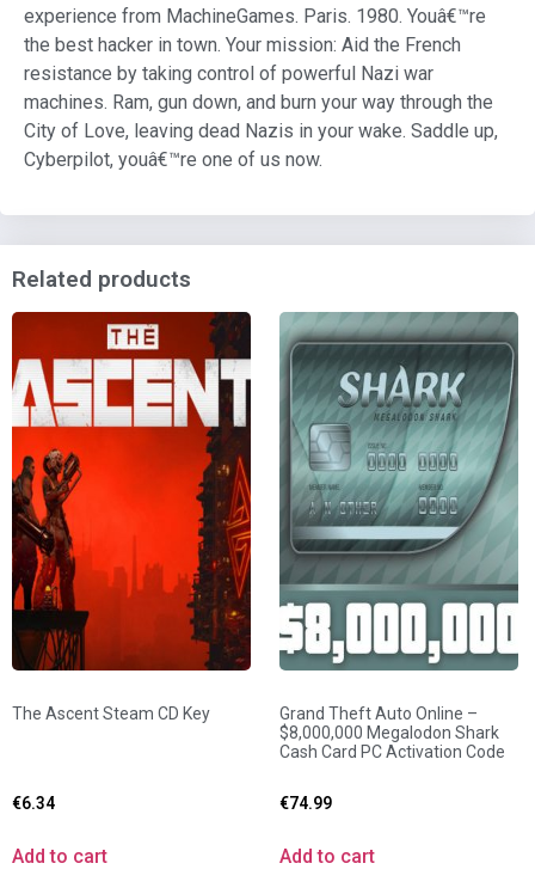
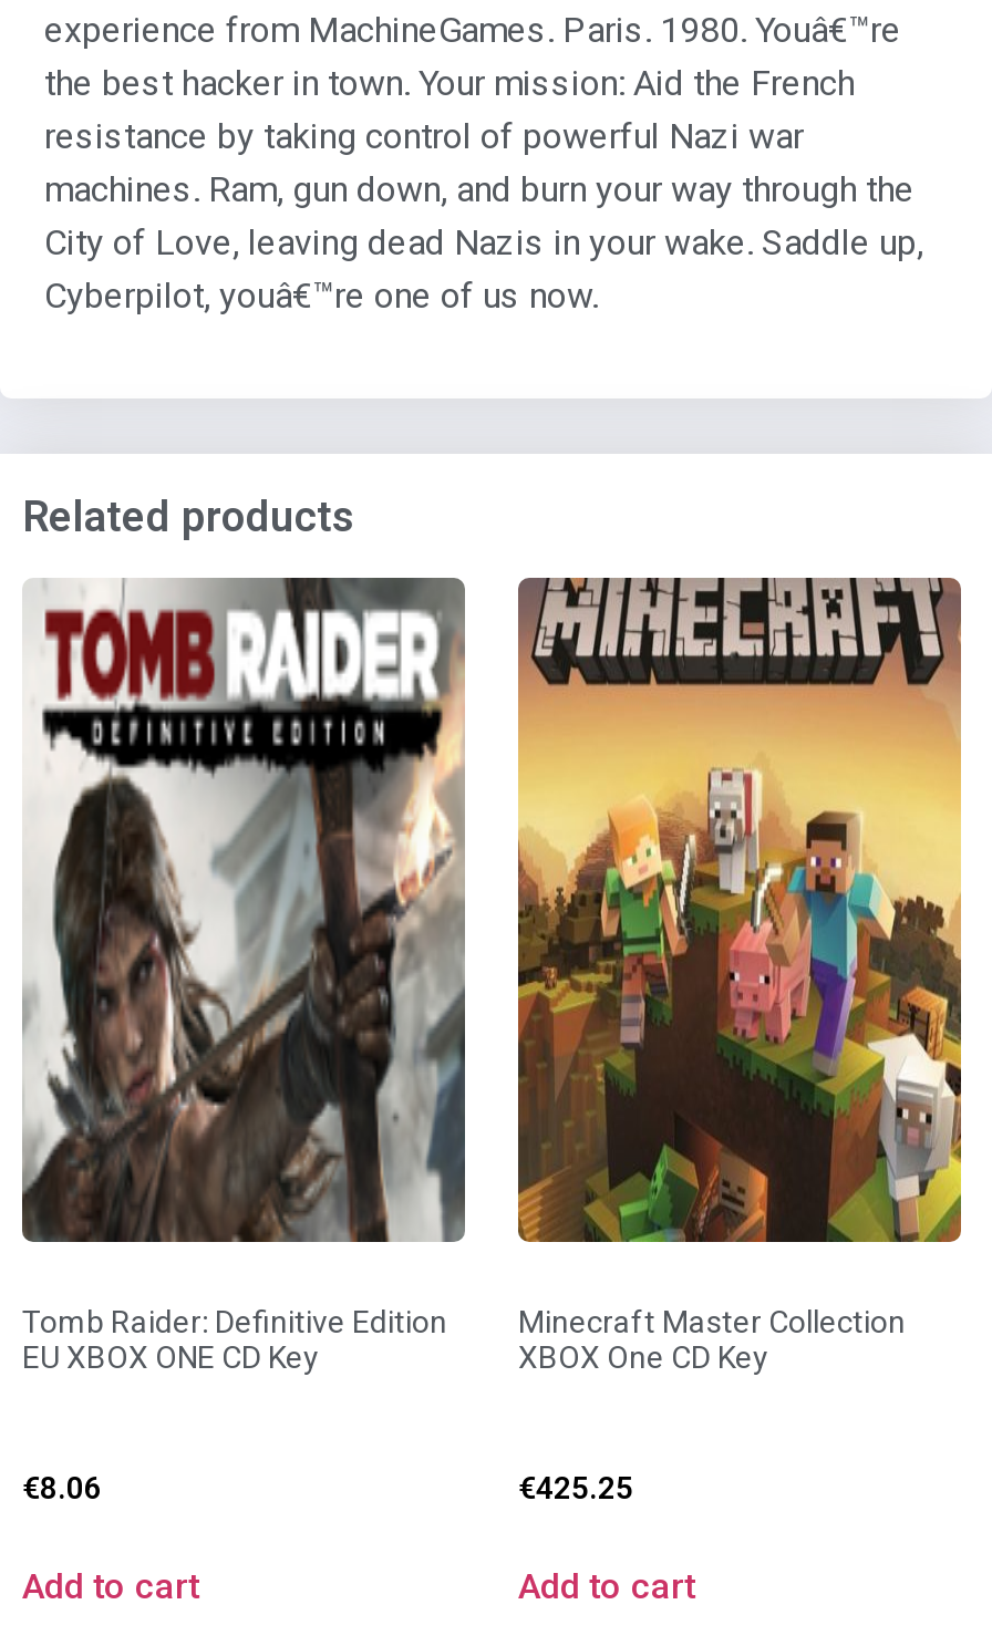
[11,311,252,723] [image] | The Ascent Steam CD Key -> [22,576,467,1375] [image] | Tomb Raider: Definitive Edition | EU XBOX ONE CD Key
[278,312,519,761] [image] | Grand Theft Auto Online – | $8,000,000 Megalodon Shark | Cash Card PC Activation Code -> [516,576,963,1375] [image] | Minecraft Master Collection | XBOX One CD Key
[12,793,55,813] €6.34 -> [22,1470,102,1505] €8.06
[279,793,332,813] €74.99 -> [518,1470,633,1505] €425.25

